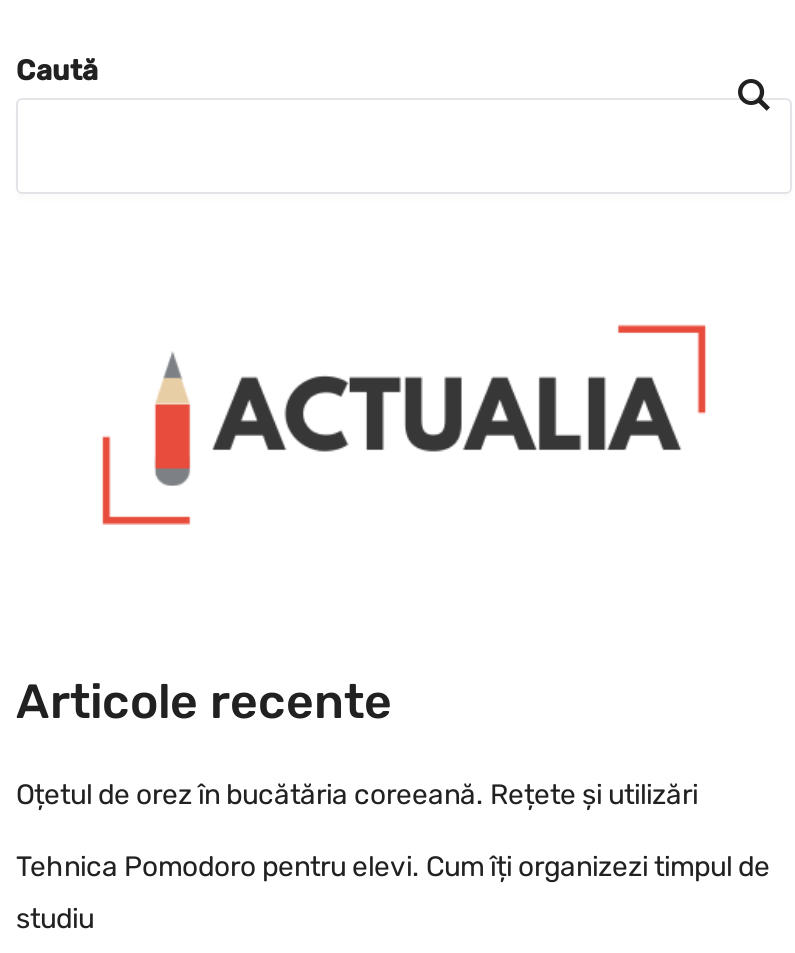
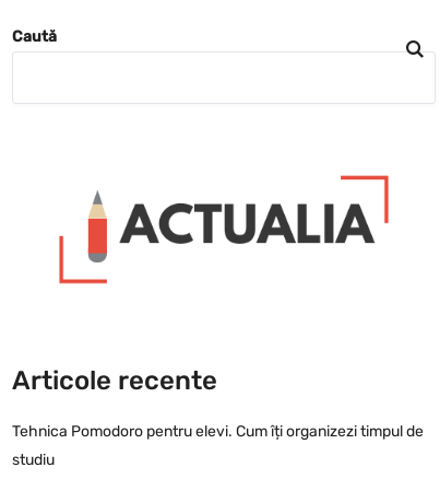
[16,778,698,812] Oțetul de orez în bucătăria coreeană. Rețete și utilizări -> none

